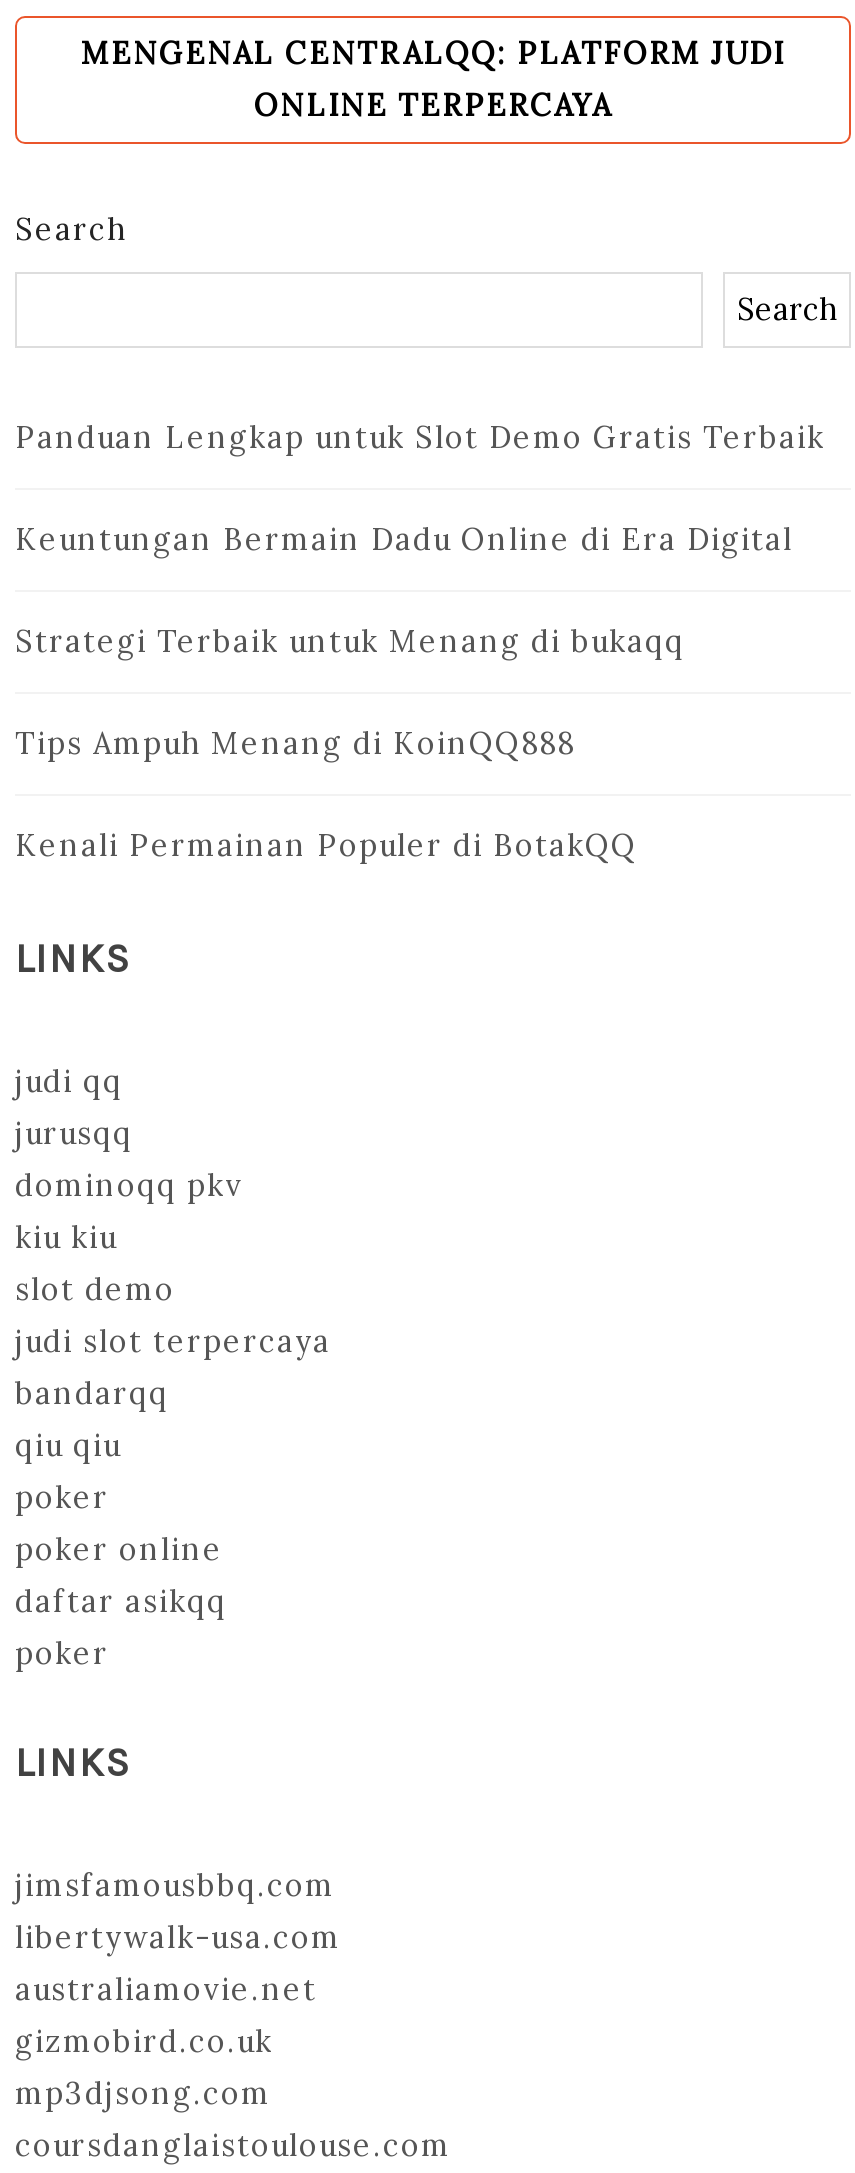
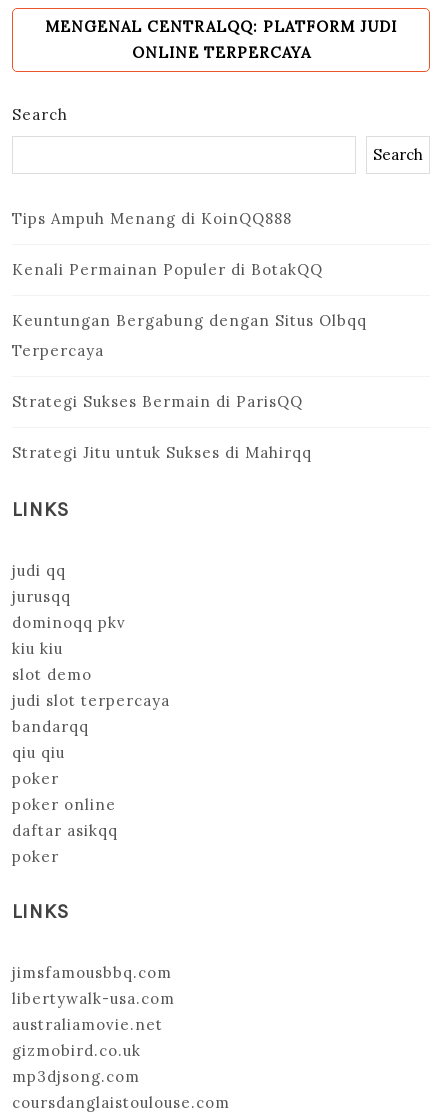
[15,418,825,660] Panduan Lengkap untuk Slot Demo Gratis Terbaik | Keuntungan Bermain Dadu Online di Era Digital | Strategi Terbaik untuk Menang di bukaqq -> none
moved [15,724,637,864] -> [12,209,323,279]: Tips Ampuh Menang di KoinQQ888 | Kenali Permainan Populer di BotakQQ
none -> [12,311,367,462] Keuntungan Bergabung dengan Situs Olbqq | Terpercaya | Strategi Sukses Bermain di ParisQQ | Strategi Jitu untuk Sukses di Mahirqq

